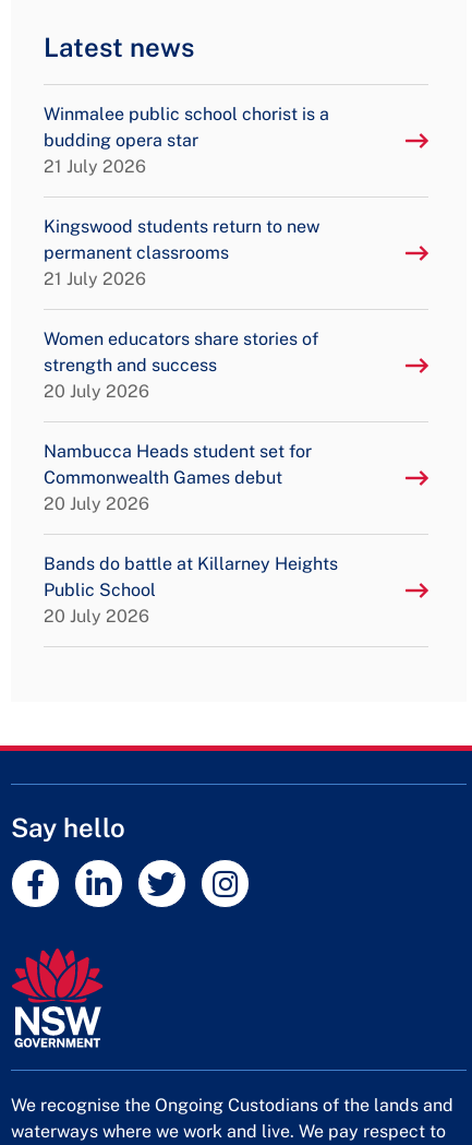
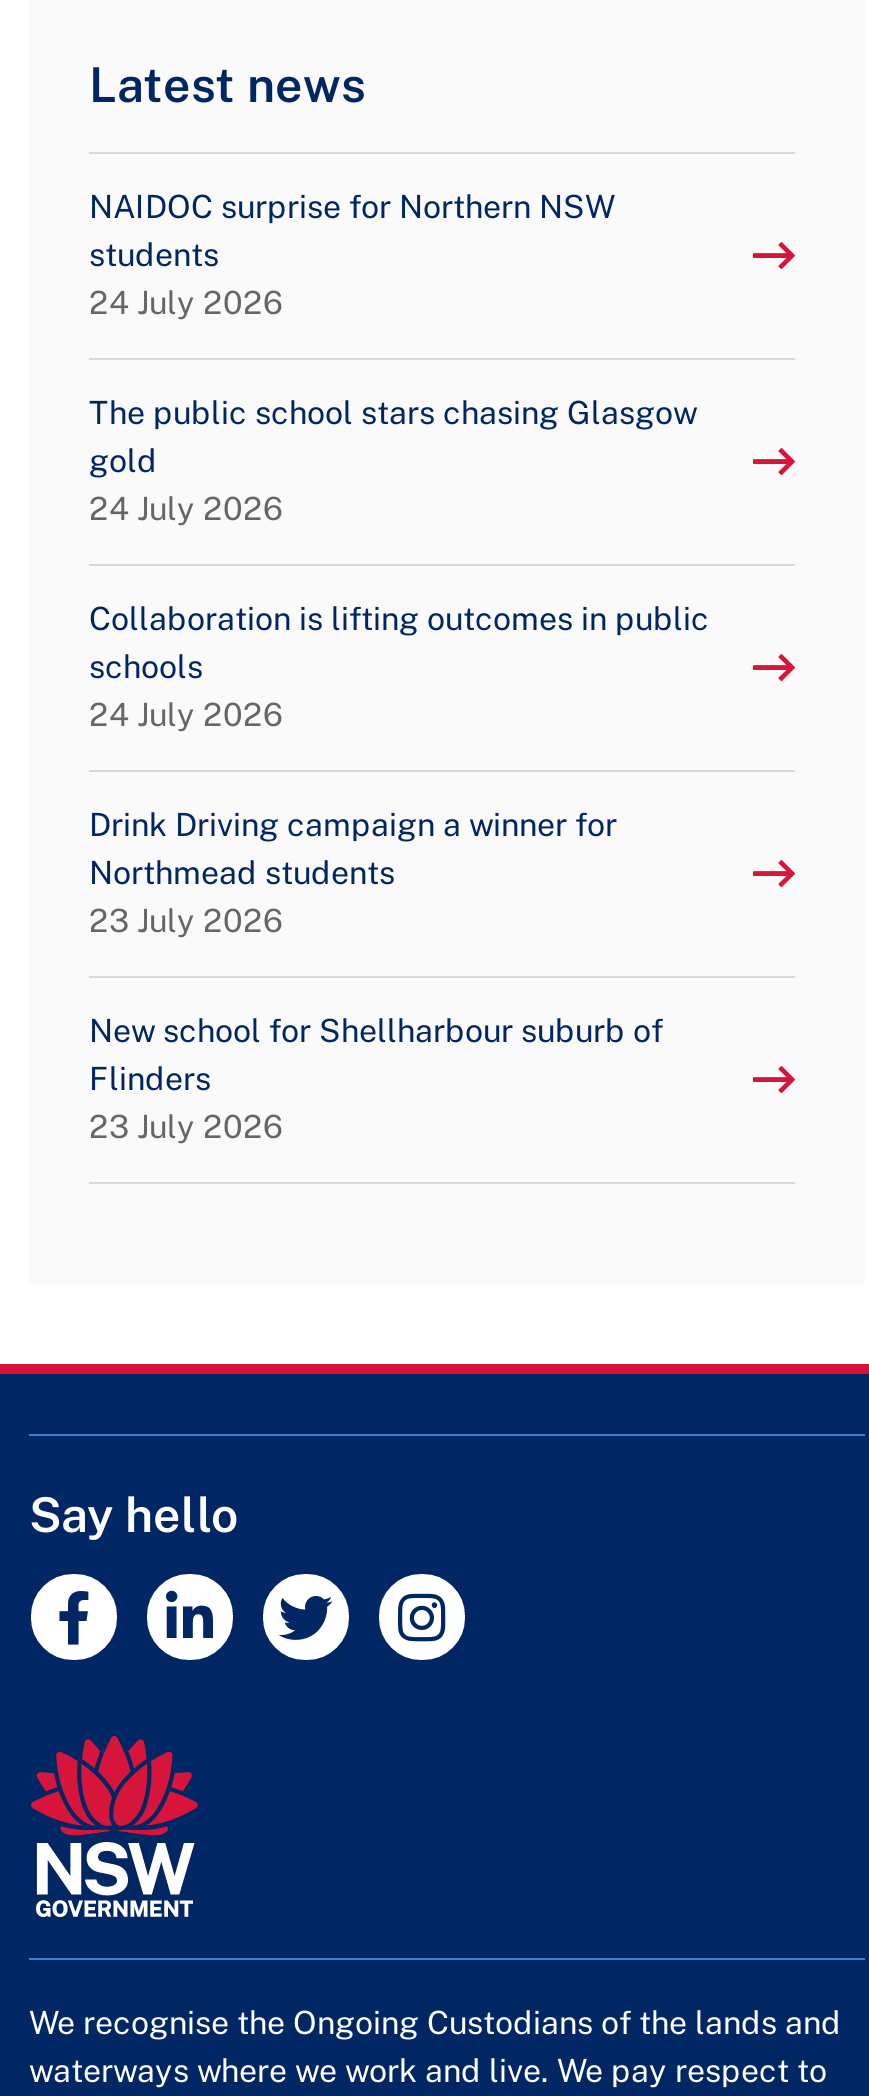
[44,103,329,177] Winmalee public school chorist is a | budding opera star | 21 July 2026 -> [89,188,615,322] NAIDOC surprise for Northern NSW | students | 24 July 2026
[44,216,319,289] Kingswood students return to new | permanent classrooms | 21 July 2026 -> [89,394,697,528] The public school stars chasing Glasgow | gold | 24 July 2026
[44,328,318,401] Women educators share stories of | strength and success | 20 July 2026 -> [89,600,709,734] Collaboration is lifting outcomes in public | schools | 24 July 2026
[44,441,312,514] Nambucca Heads student set for | Commonwealth Games debut | 20 July 2026 -> [89,806,617,940] Drink Driving campaign a winner for | Northmead students | 23 July 2026
[44,553,338,626] Bands do battle at Killarney Heights | Public School | 20 July 2026 -> [89,1012,663,1146] New school for Shellharbour suburb of | Flinders | 23 July 2026

